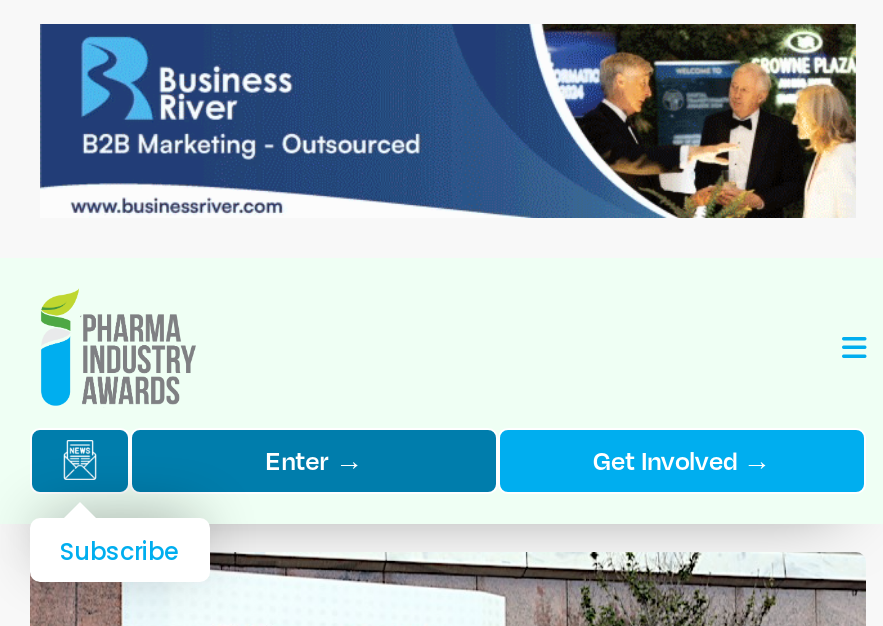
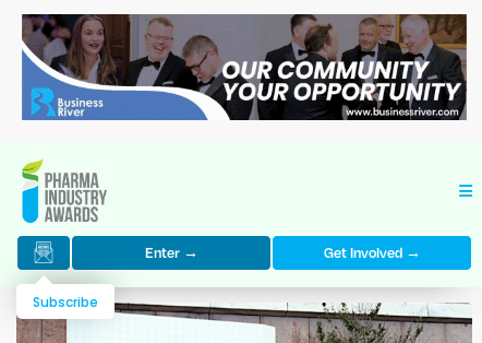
[38,22,856,220] [image] -> [21,13,468,121] [image]

